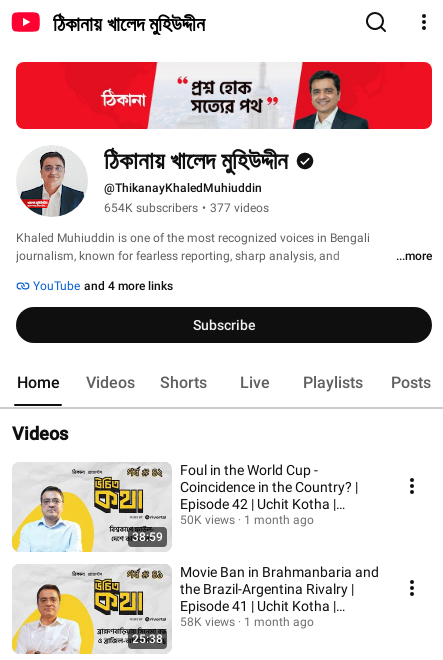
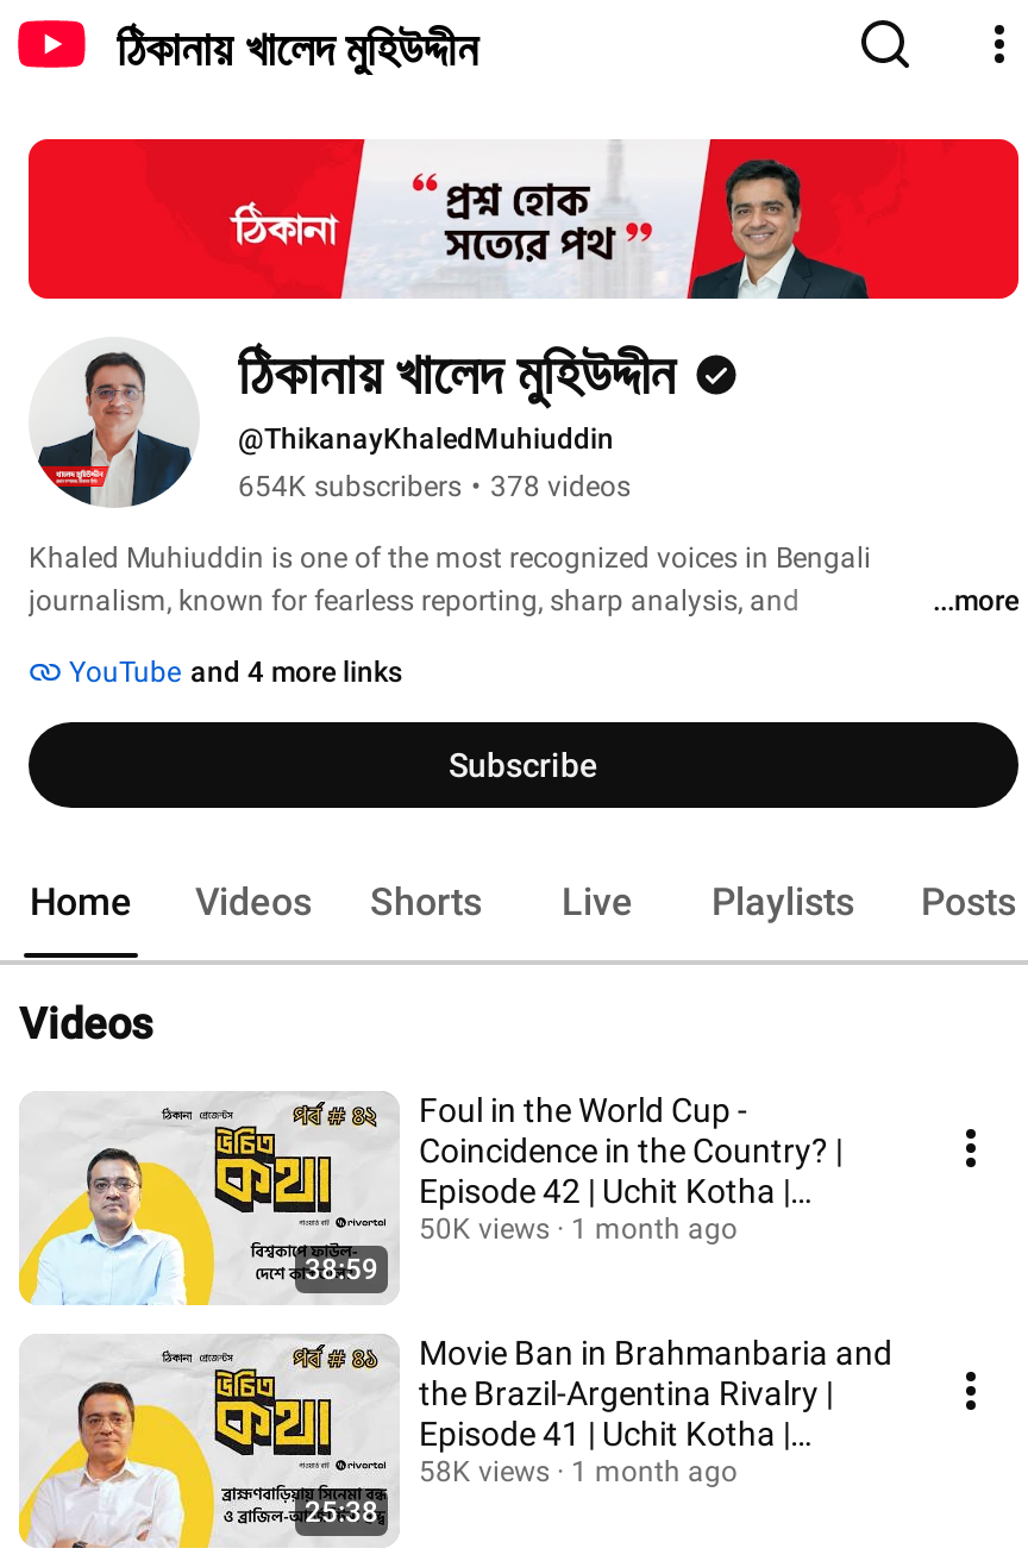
[104,201,269,215] 654K subscribers • 377 videos -> [238,470,631,503] 654K subscribers • 378 videos

